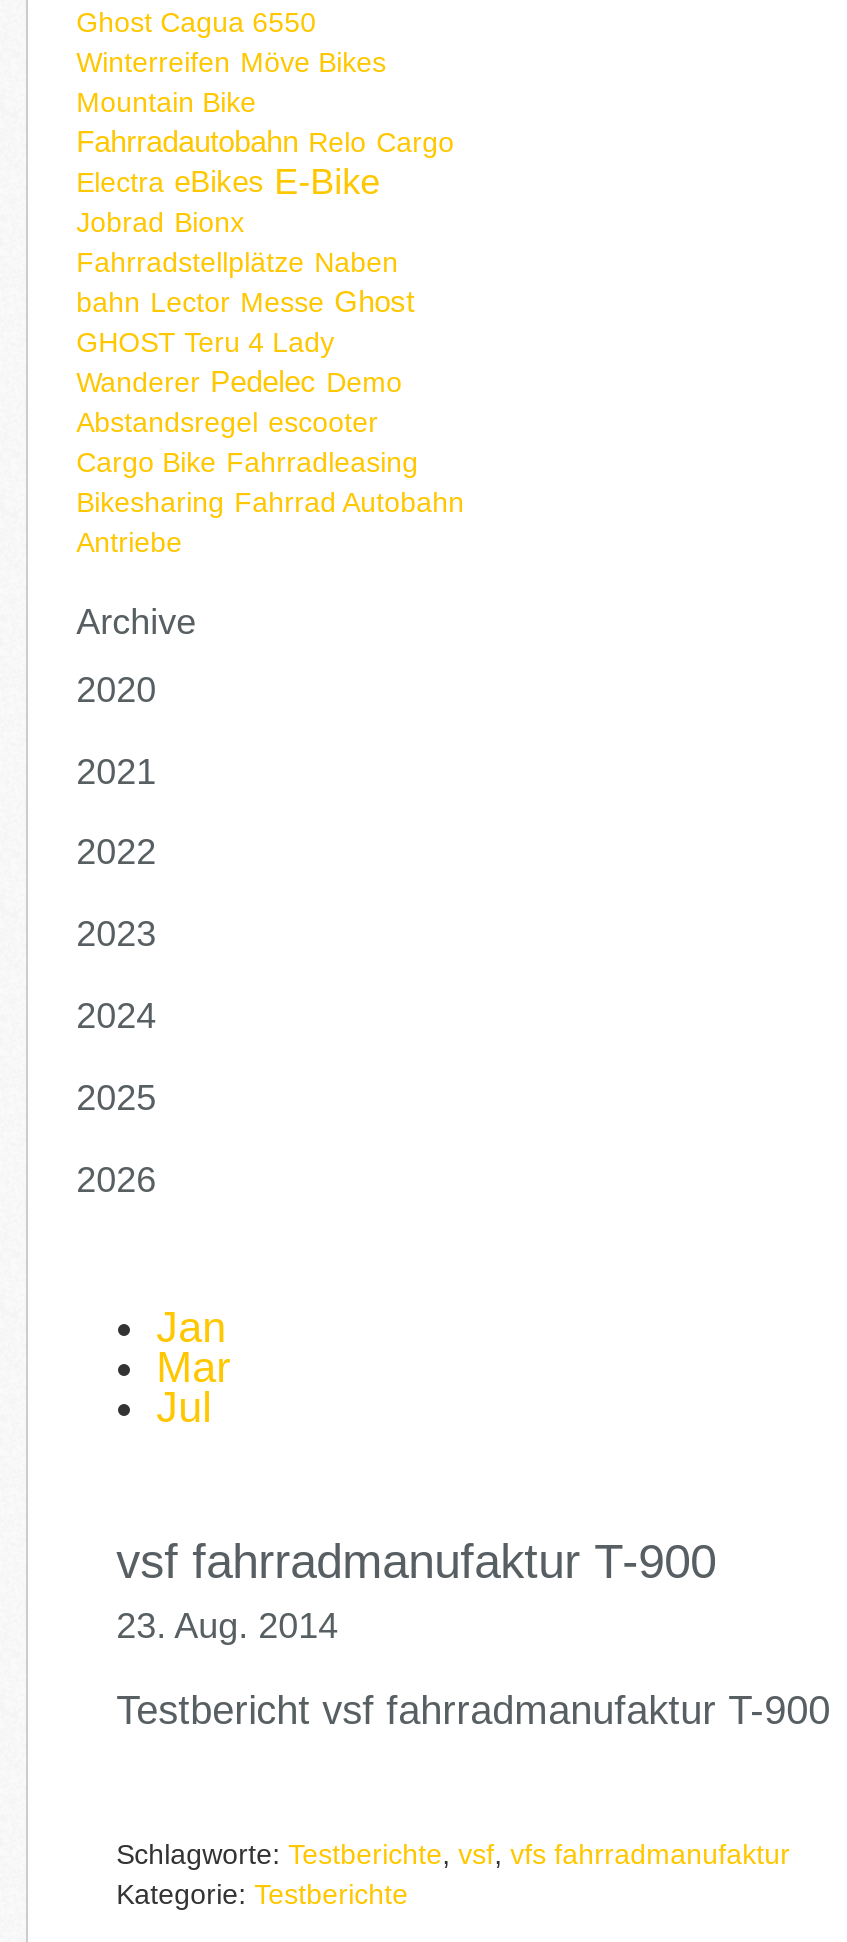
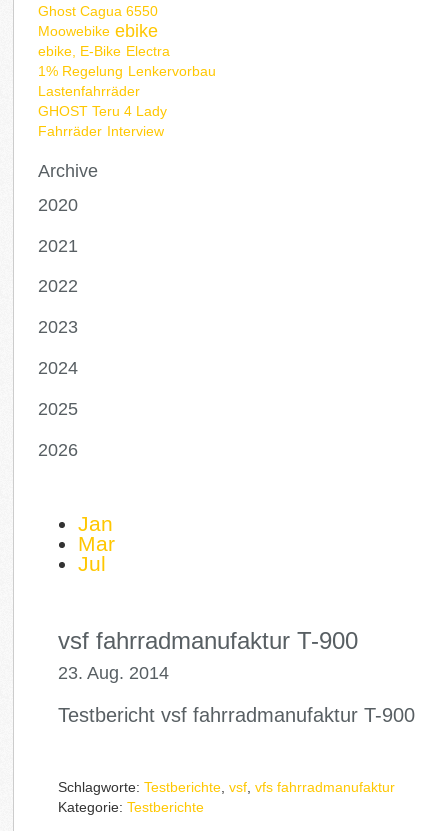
[76,45,454,317] Winterreifen Möve Bikes | Mountain Bike | Fahrradautobahn Relo Cargo | Electra eBikes E-Bike | Jobrad Bionx | Fahrradstellplätze Naben | bahn Lector Messe Ghost -> [38,21,216,99] Moowebike ebike | ebike, E-Bike Electra | 1% Regelung Lenkervorbau | Lastenfahrräder
[76,363,464,557] Wanderer Pedelec Demo | Abstandsregel escooter | Cargo Bike Fahrradleasing | Bikesharing Fahrrad Autobahn | Antriebe -> [38,123,164,139] Fahrräder Interview

